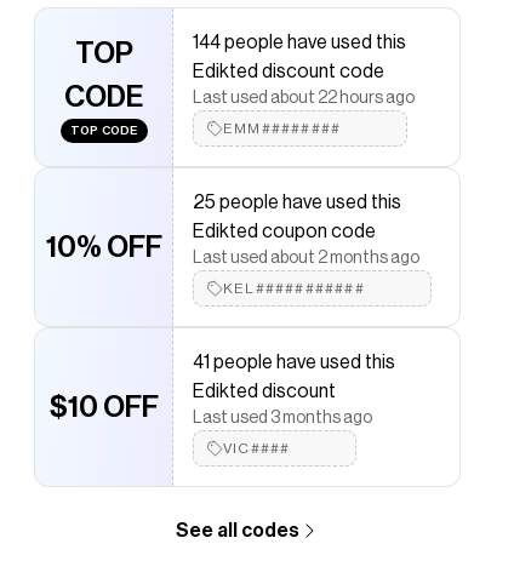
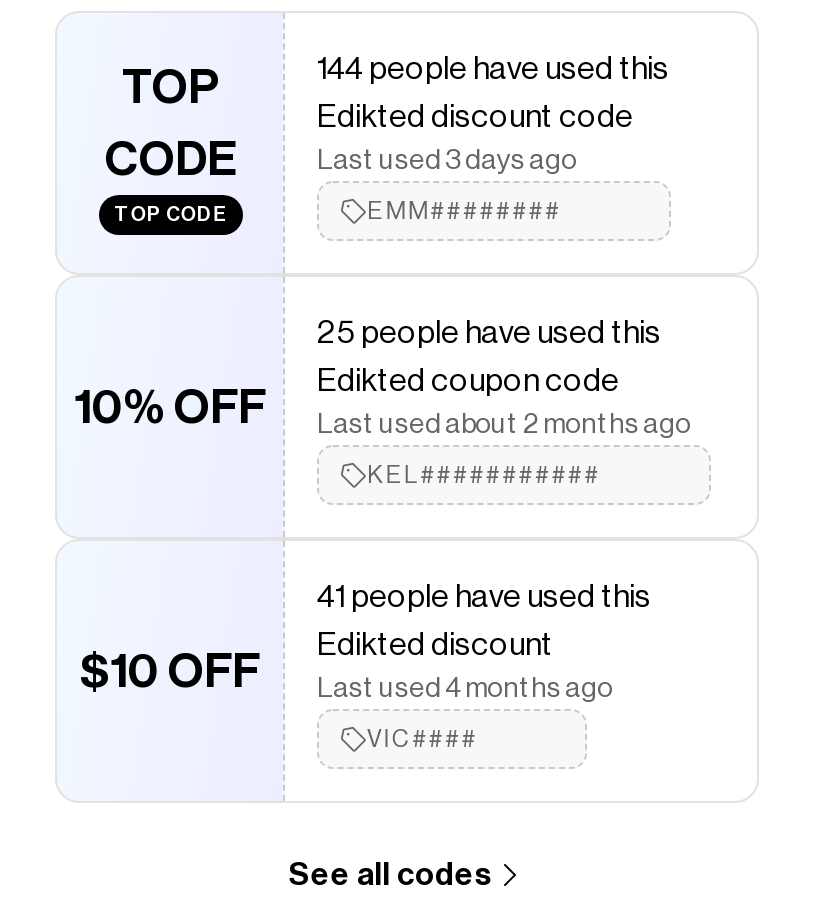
[193,90,415,107] Last used about 22 hours ago -> [317,147,577,175] Last used 3 days ago
[193,410,372,427] Last used 3 months ago -> [317,675,613,703] Last used 4 months ago

